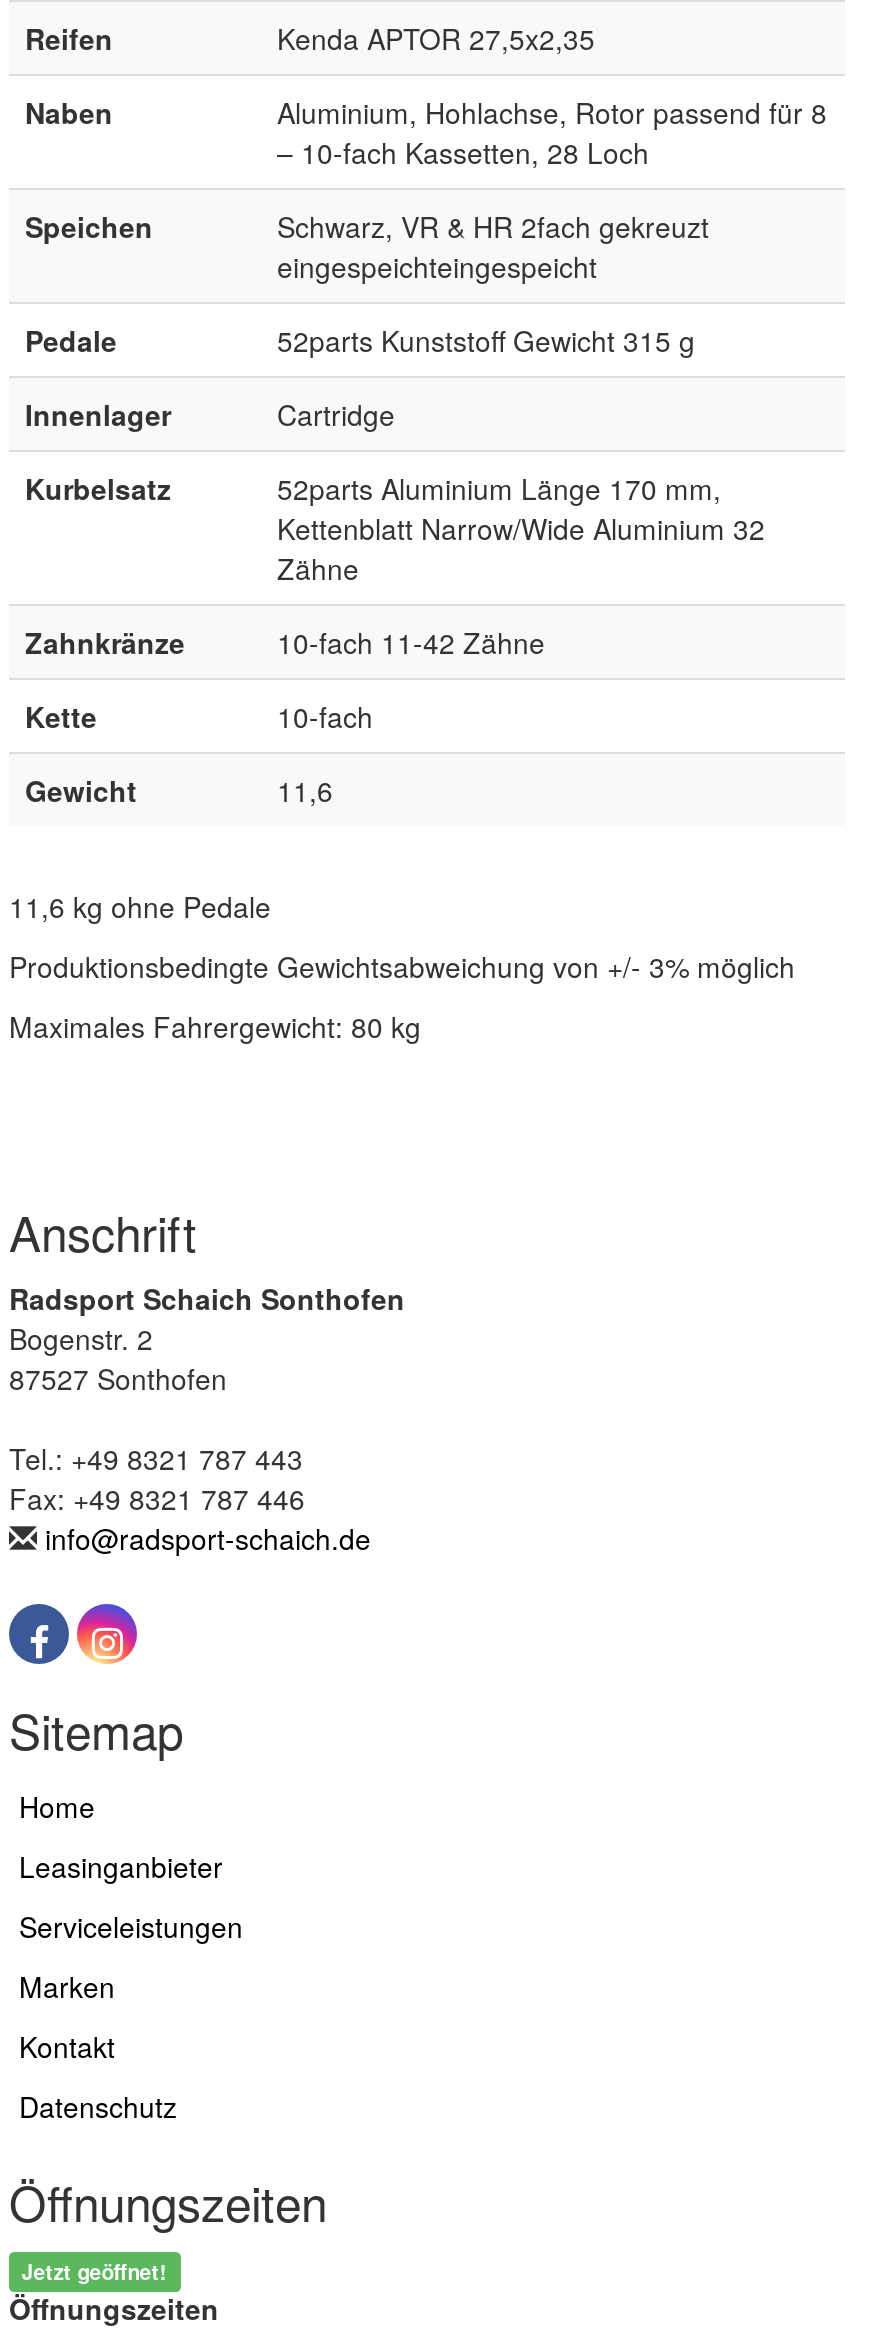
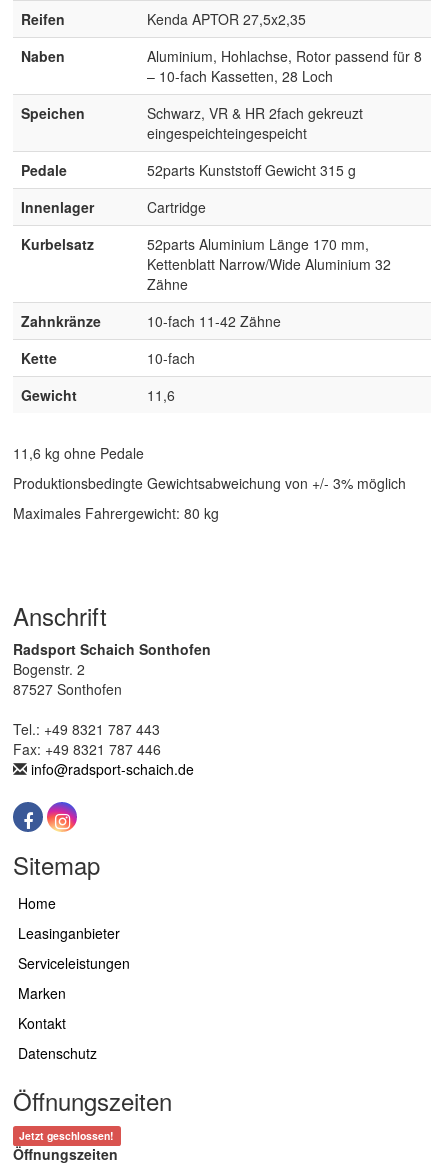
[22,2256,168,2286] Jetzt geöffnet! -> [19,1128,114,1143] Jetzt geschlossen!

